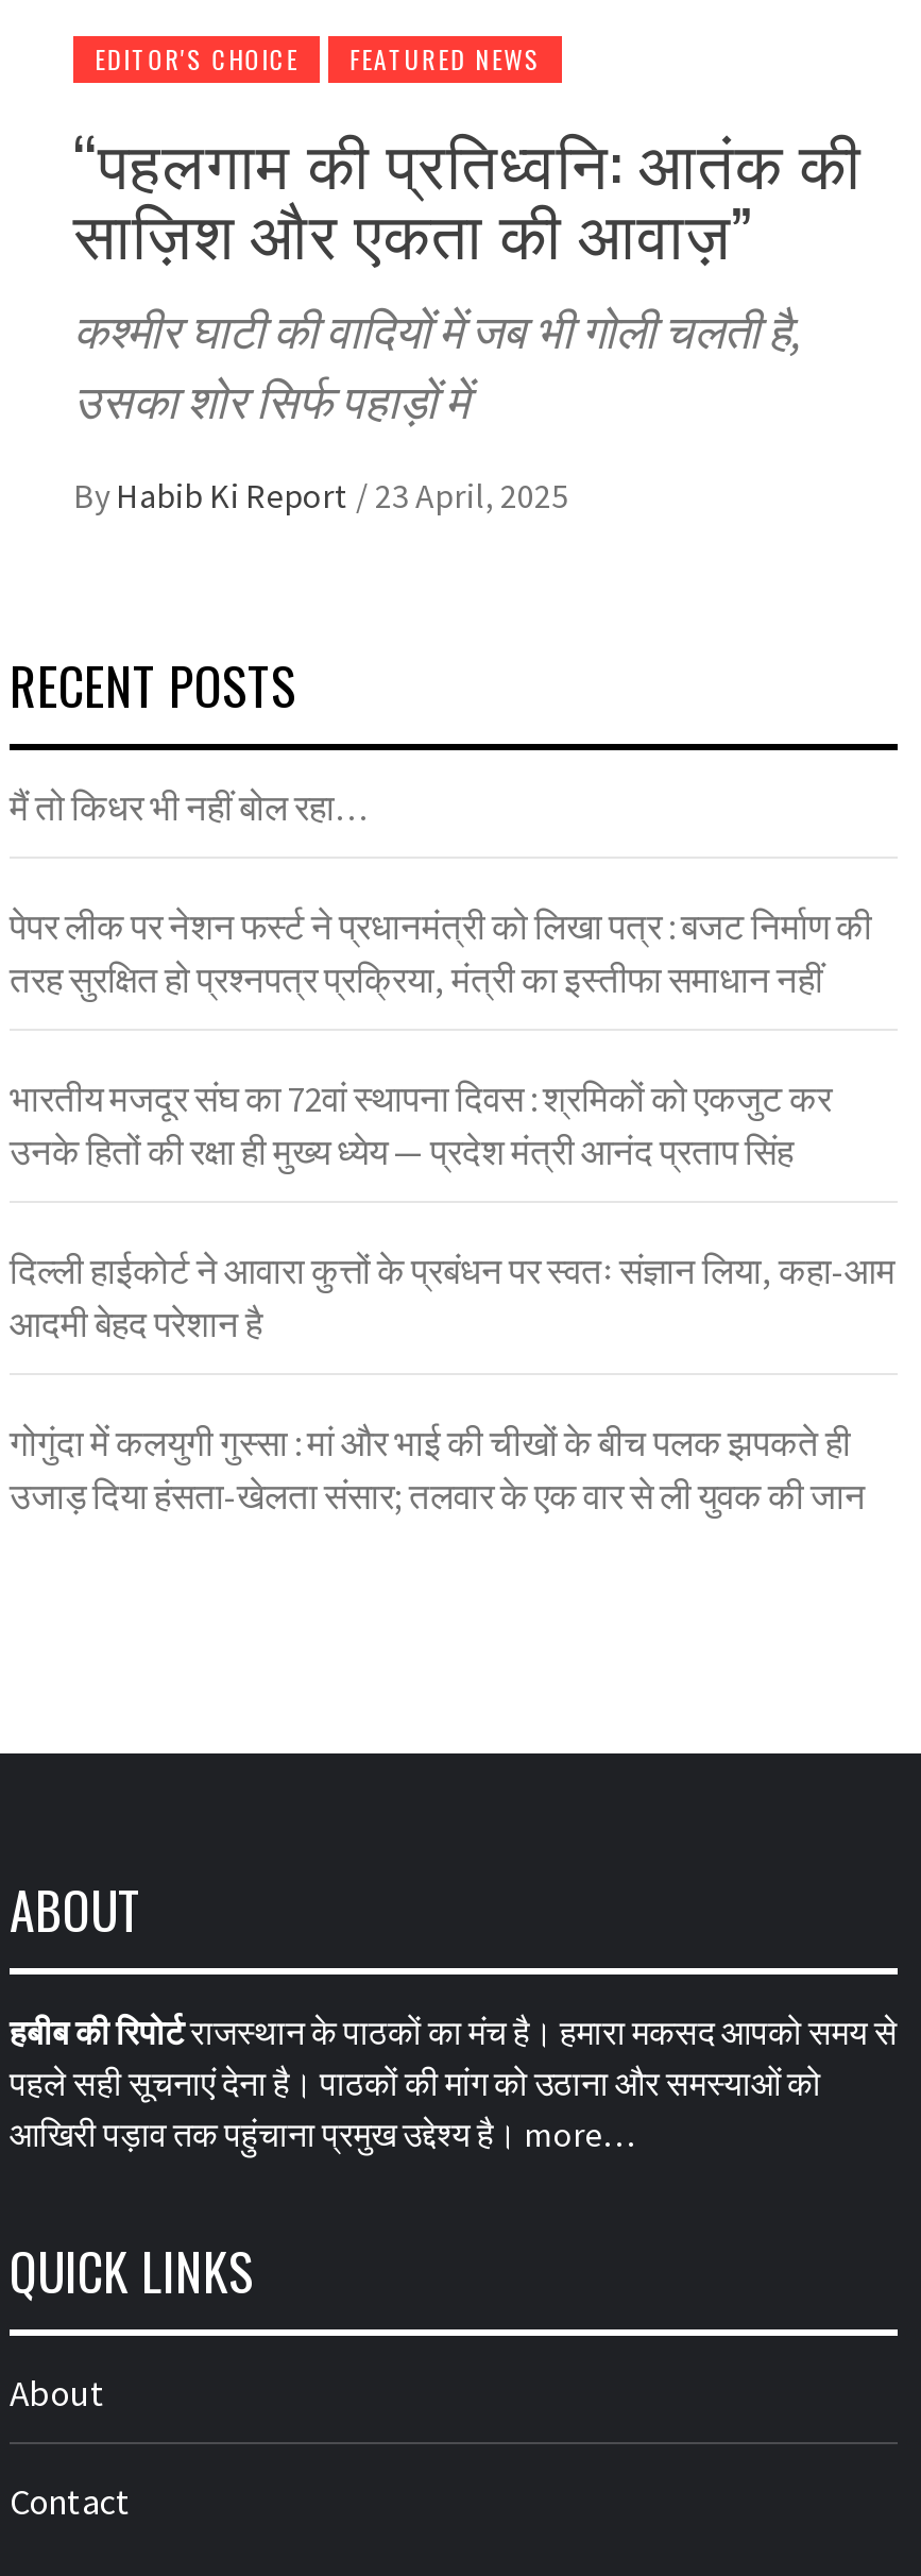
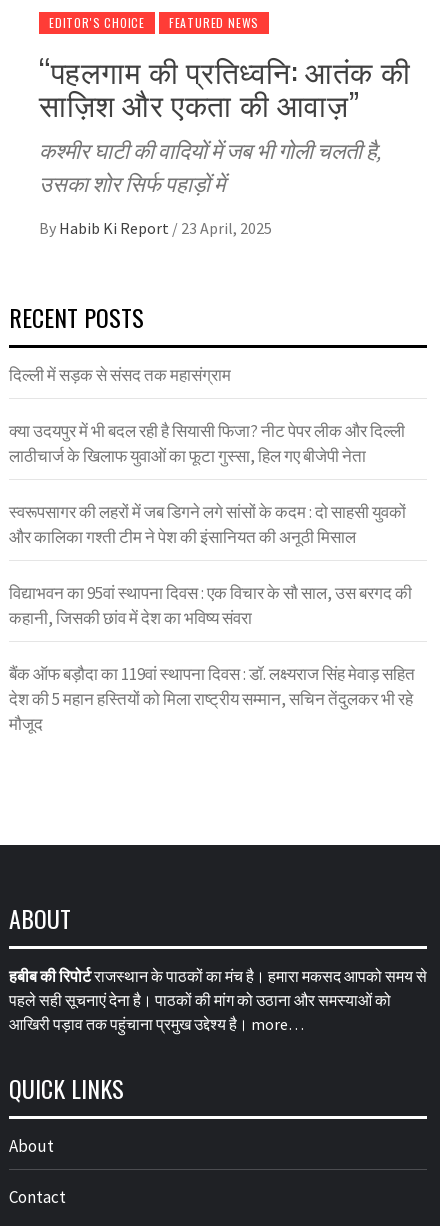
[10,784,369,831] मैं तो किधर भी नहीं बोल रहा… -> [9,364,231,386] दिल्ली में सड़क से संसद तक महासंग्राम
[10,904,872,1003] पेपर लीक पर नेशन फर्स्ट ने प्रधानमंत्री को लिखा पत्र : बजट निर्माण की | तरह सुरक्षित हो प्रश्नपत्र प्रक्रिया, मंत्री का इस्तीफा समाधान नहीं -> [9,420,405,467] क्या उदयपुर में भी बदल रही है सियासी फिजा? नीट पेपर लीक और दिल्ली | लाठीचार्ज के खिलाफ युवाओं का फूटा गुस्सा, हिल गए बीजेपी नेता
[10,1076,832,1176] भारतीय मजदूर संघ का 72वां स्थापना दिवस : श्रमिकों को एकजुट कर | उनके हितों की रक्षा ही मुख्य ध्येय — प्रदेश मंत्री आनंद प्रताप सिंह -> [9,501,406,548] स्वरूपसागर की लहरों में जब डिगने लगे सांसों के कदम : दो साहसी युवकों | और कालिका गश्ती टीम ने पेश की इंसानियत की अनूठी मिसाल
[10,1248,896,1348] दिल्ली हाईकोर्ट ने आवारा कुत्तों के प्रबंधन पर स्वतः संज्ञान लिया, कहा-आम | आदमी बेहद परेशान है -> [9,582,412,629] विद्याभवन का 95वां स्थापना दिवस : एक विचार के सौ साल, उस बरगद की | कहानी, जिसकी छांव में देश का भविष्य संवरा
[10,1420,866,1520] गोगुंदा में कलयुगी गुस्सा : मां और भाई की चीखों के बीच पलक झपकते ही | उजाड़ दिया हंसता-खेलता संसार; तलवार के एक वार से ली युवक की जान -> [9,663,415,735] बैंक ऑफ बड़ौदा का 119वां स्थापना दिवस : डॉ. लक्ष्यराज सिंह मेवाड़ सहित | देश की 5 महान हस्तियों को मिला राष्ट्रीय सम्मान, सचिन तेंदुलकर भी रहे | मौजूद

